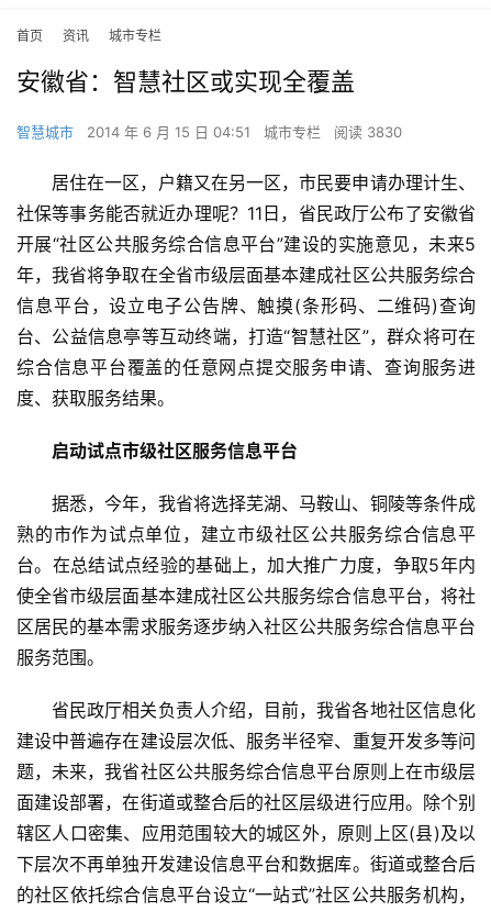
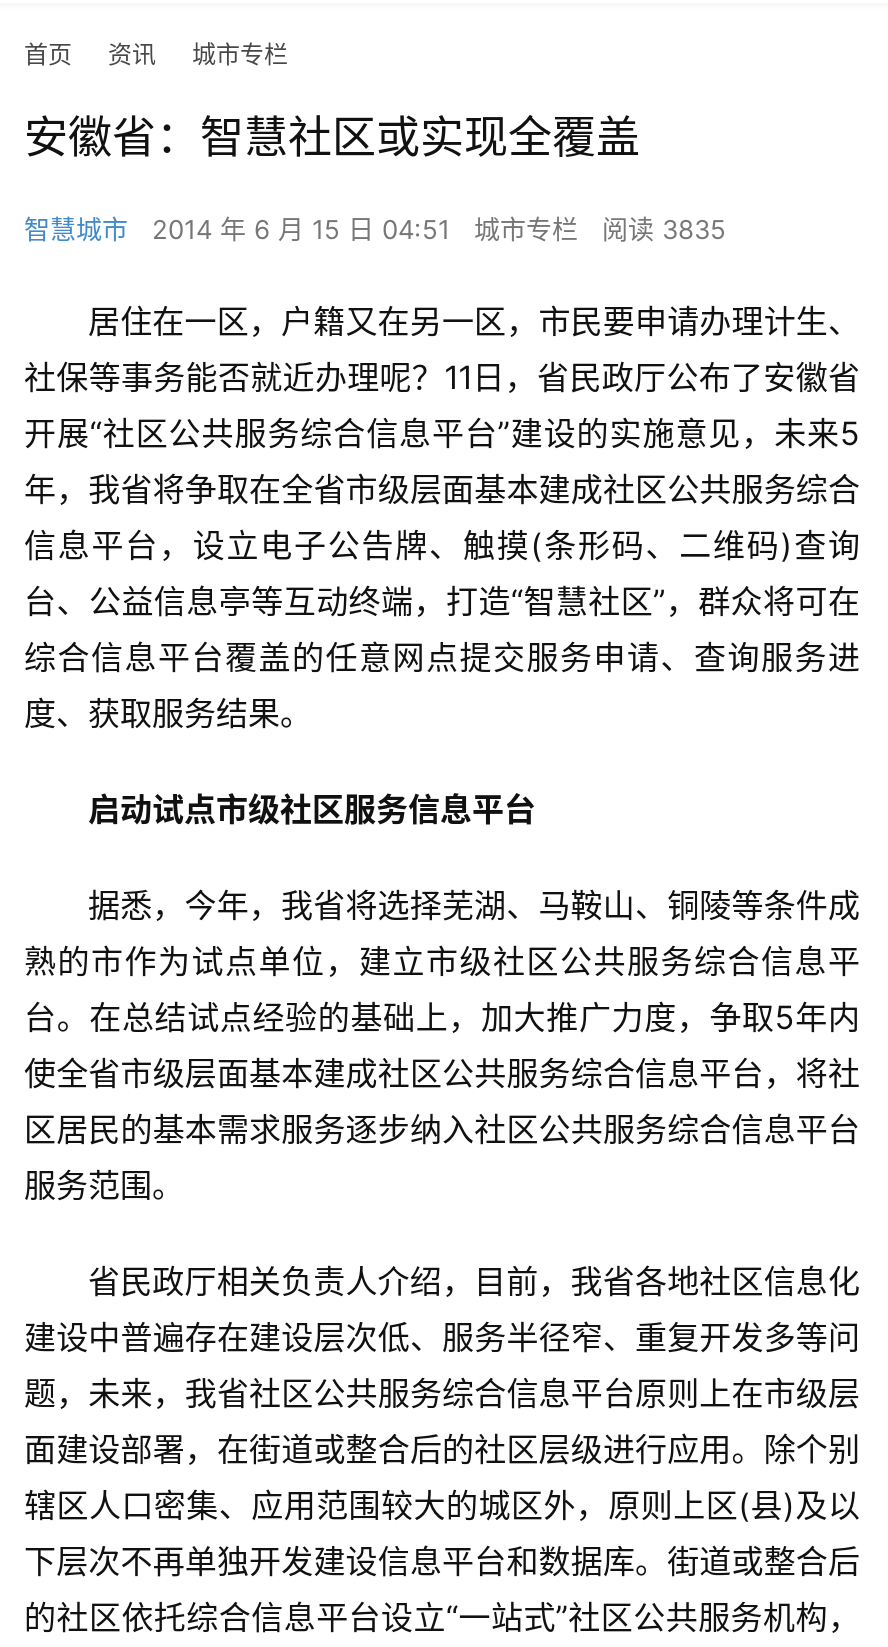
[16,123,402,141] 智慧城市 2014 年 6 月 15 日 04:51 城市专栏 阅读 3830 -> [24,213,726,245] 智慧城市 2014 年 6 月 15 日 04:51 城市专栏 阅读 3835

